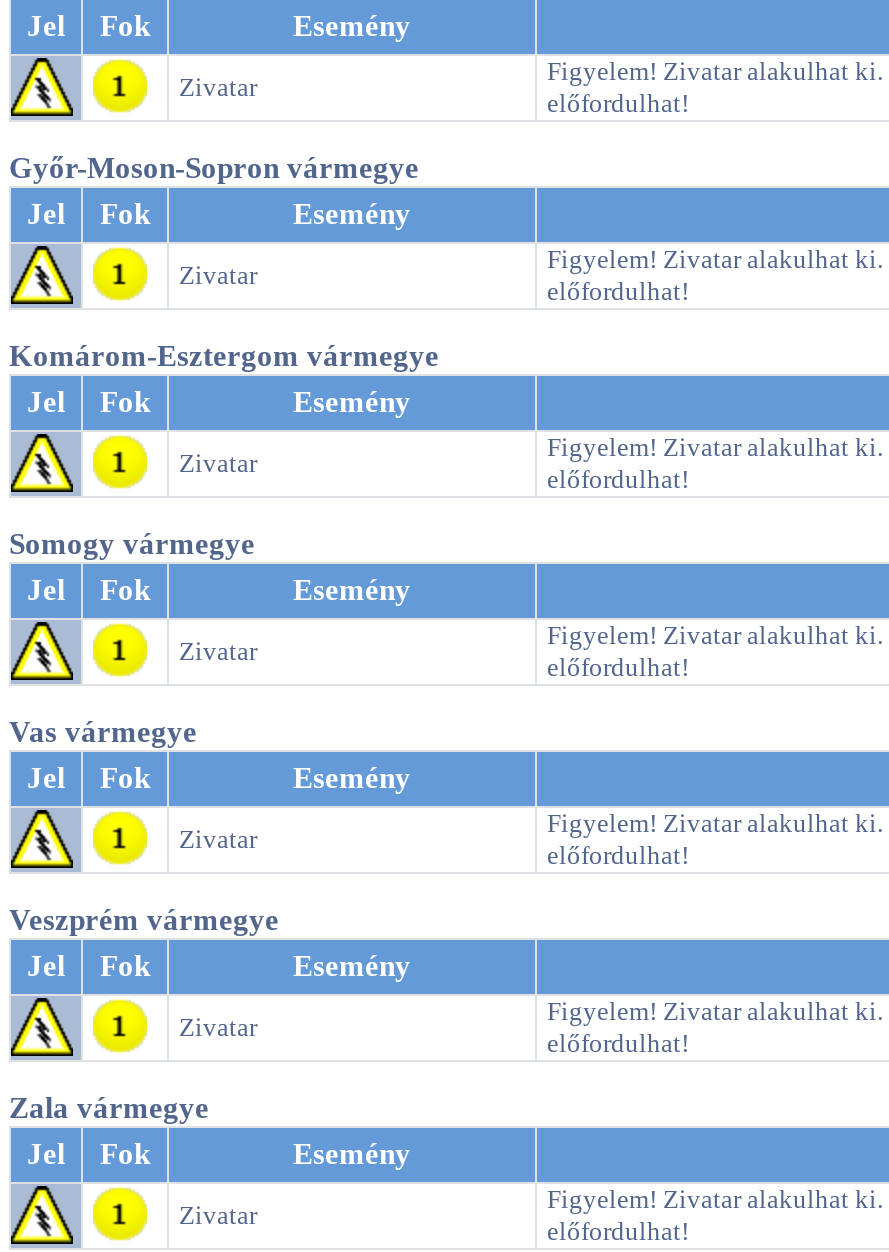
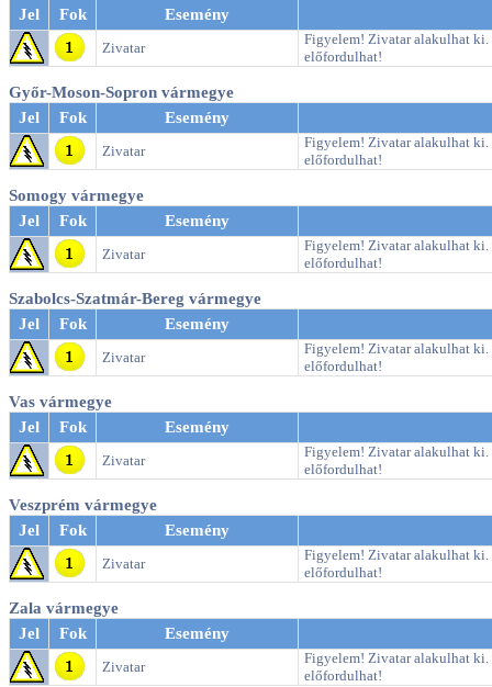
[9,340,439,372] Komárom-Esztergom vármegye -> none
none -> [9,290,261,307] Szabolcs-Szatmár-Bereg vármegye
moved [9,528,255,560] -> [9,187,144,204]: Somogy vármegye

